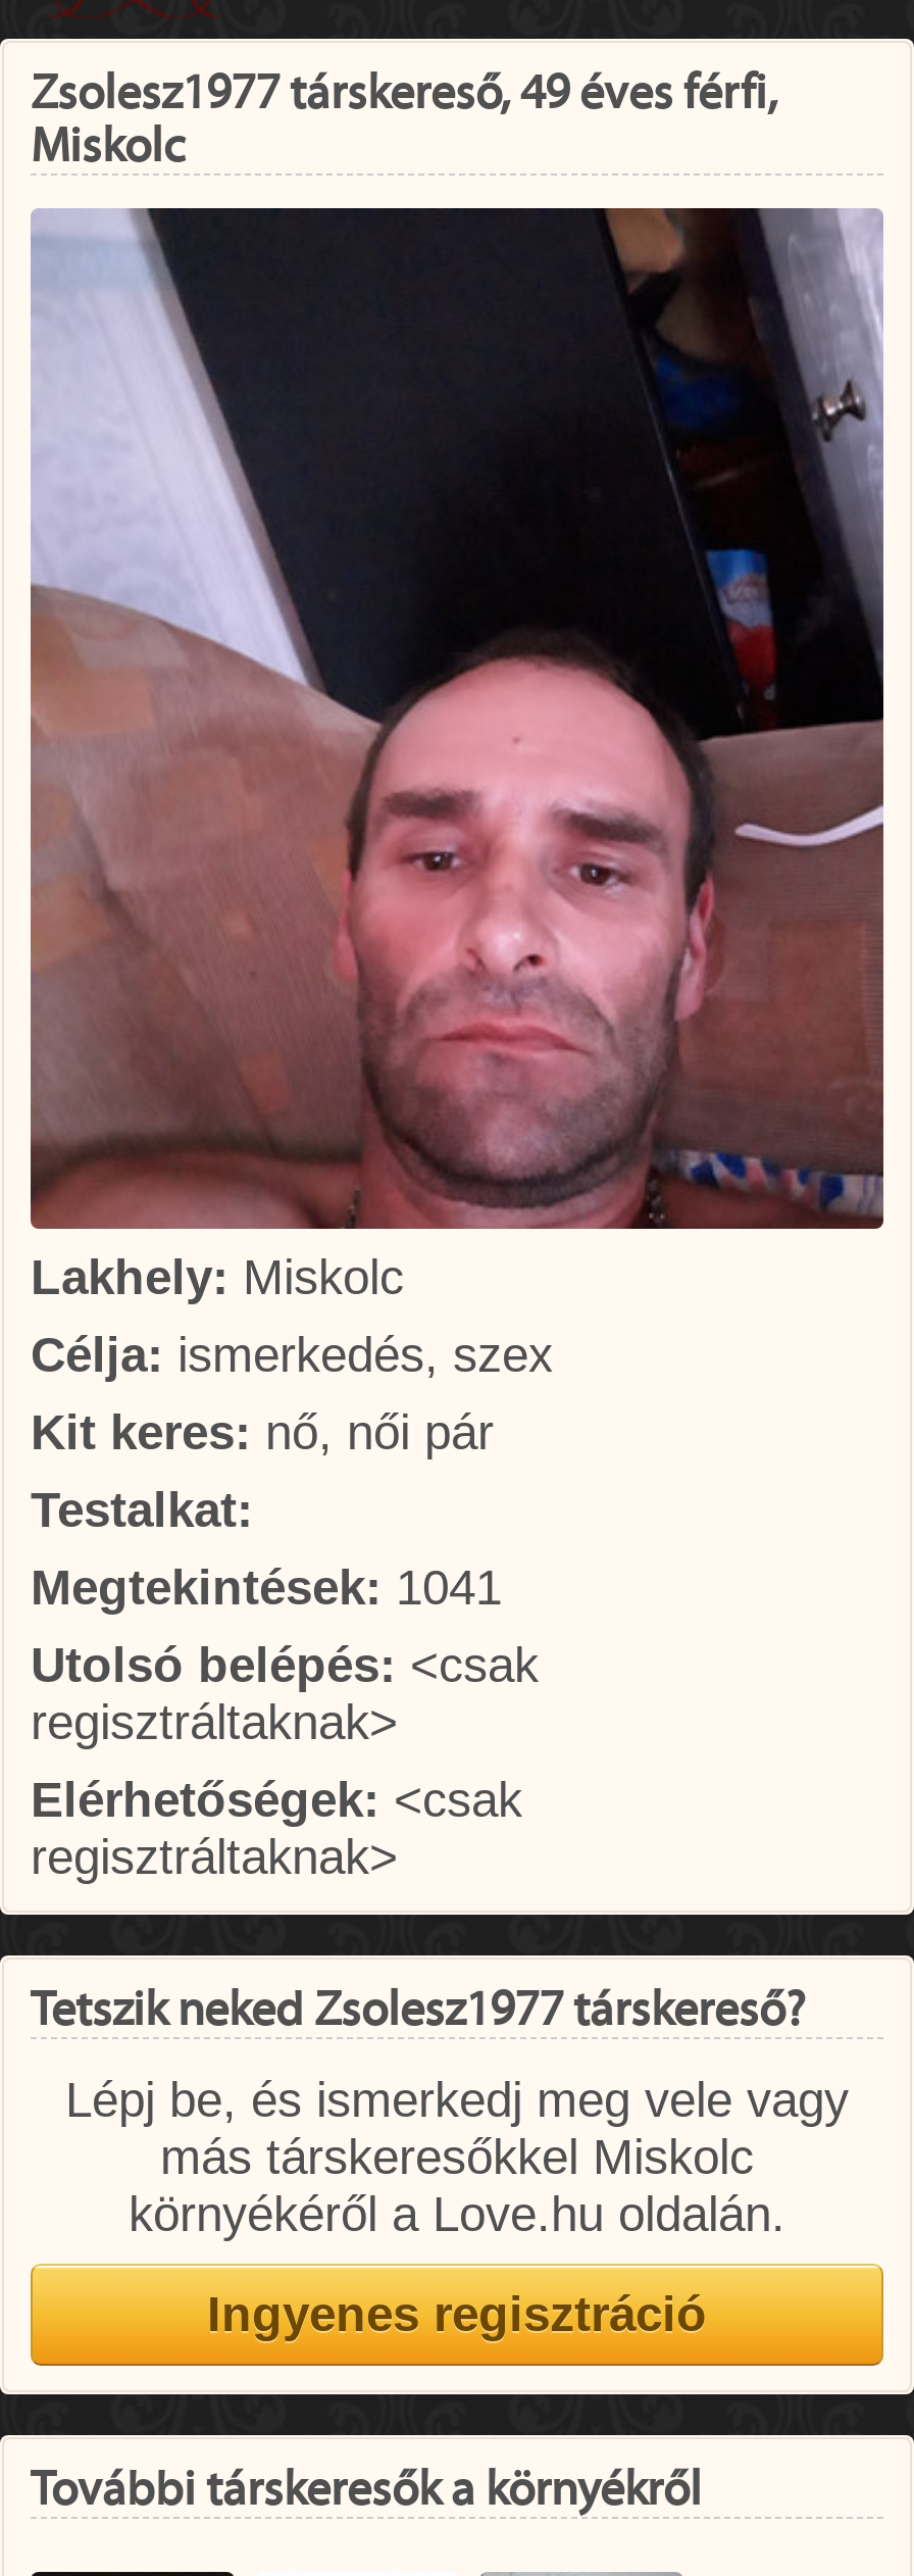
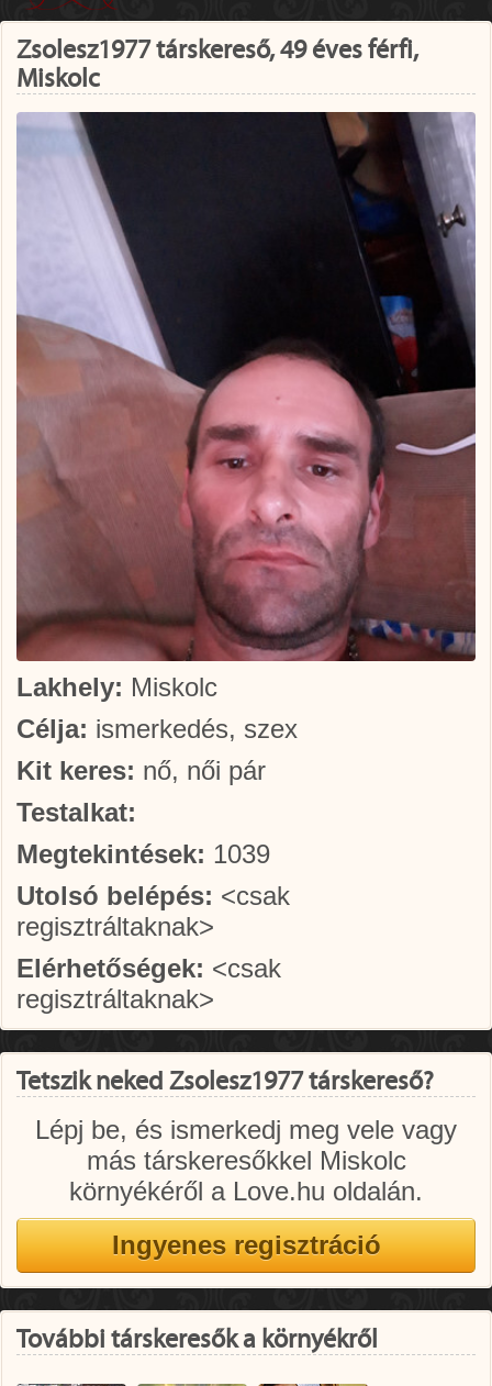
[31,1559,502,1615] Megtekintések: 1041 -> [16,839,270,869] Megtekintések: 1039

